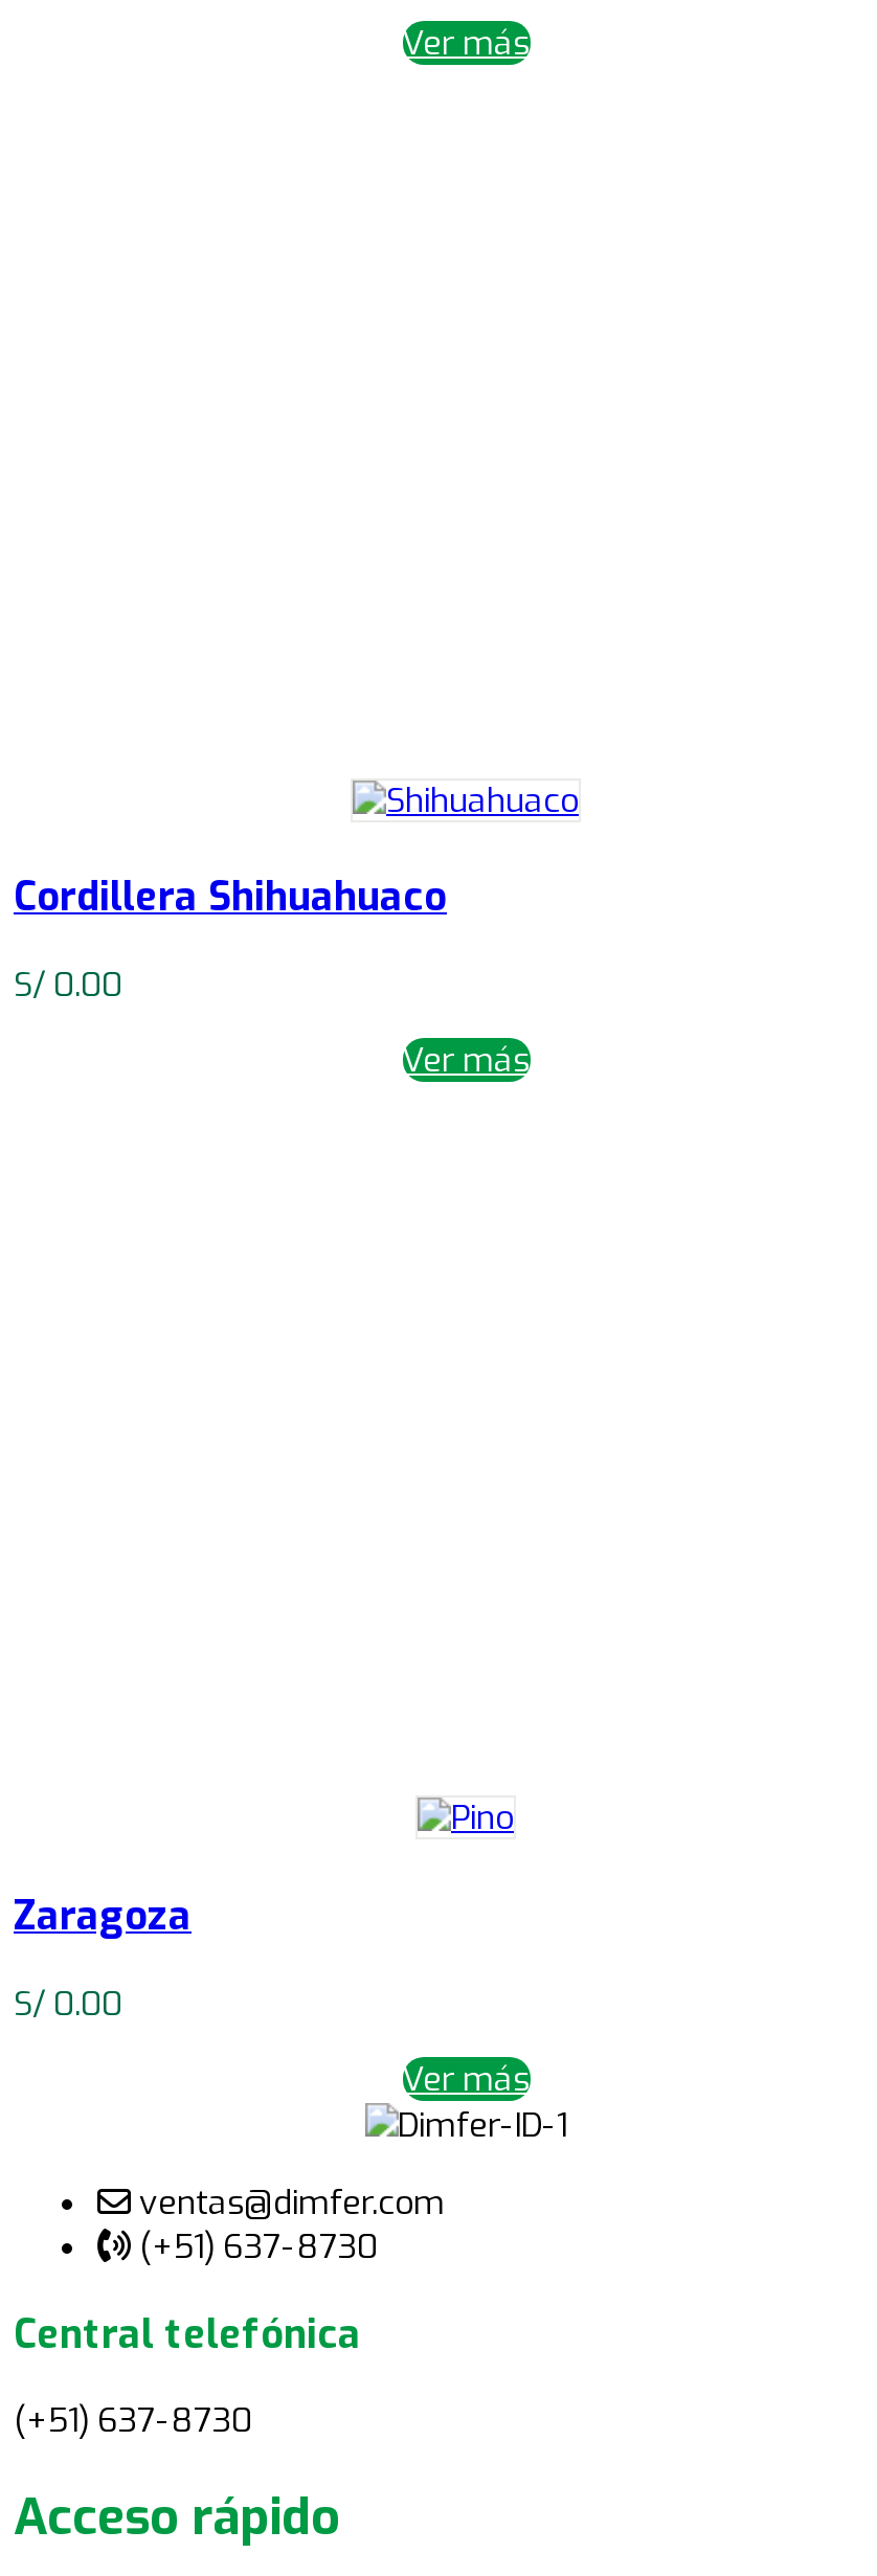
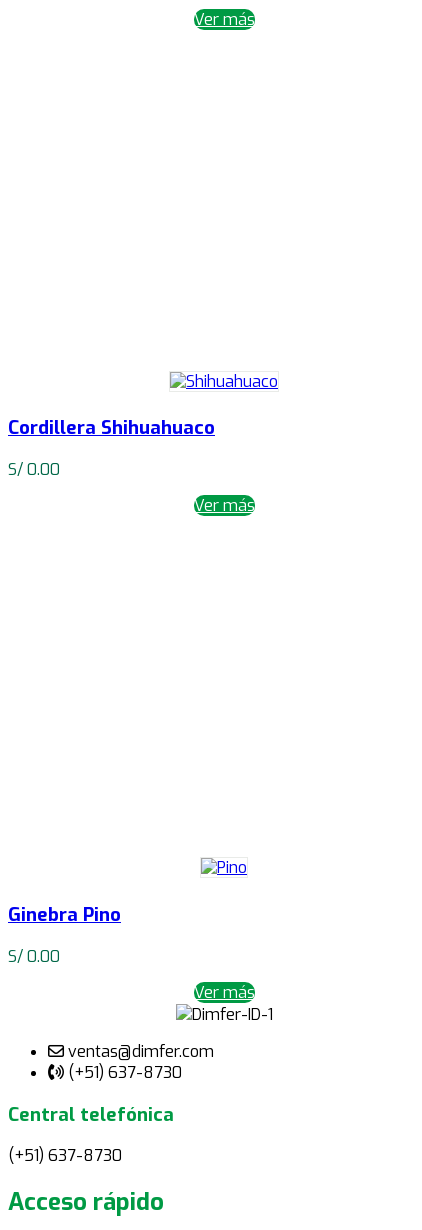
[14,1889,192,1942] Zaragoza -> [8,902,121,927] Ginebra Pino

